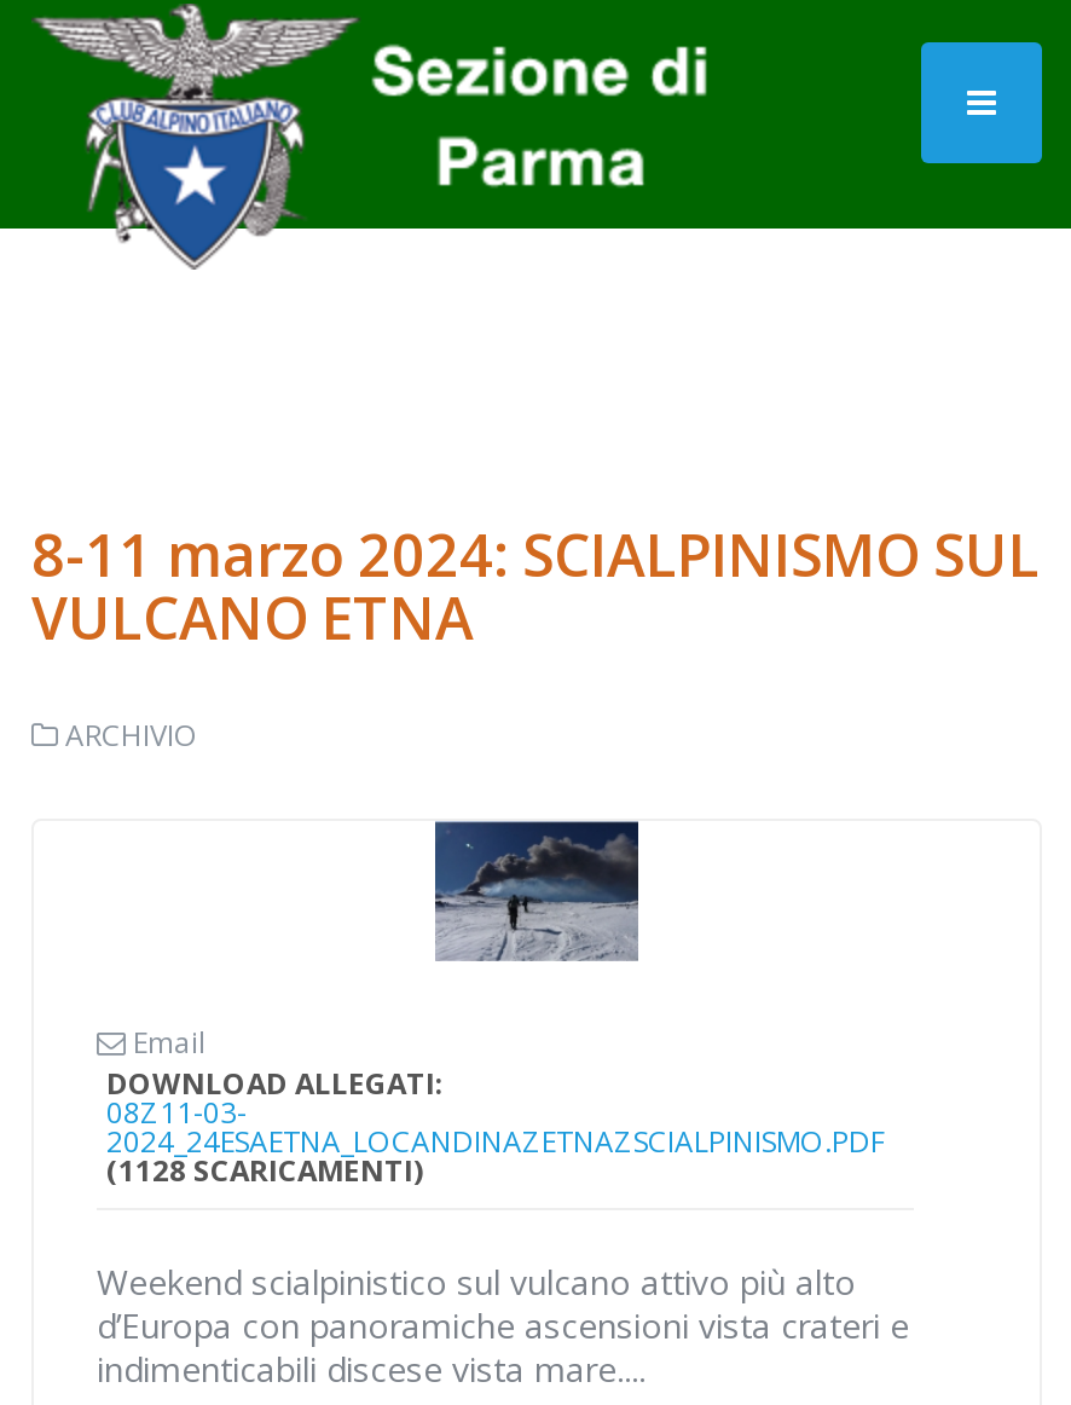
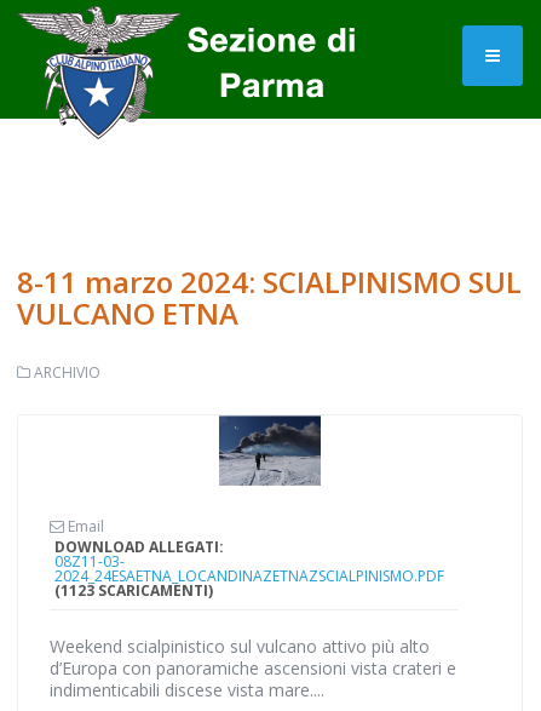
[106,1149,423,1190] (1128 SCARICAMENTI) -> [54,580,213,600] (1123 SCARICAMENTI)

